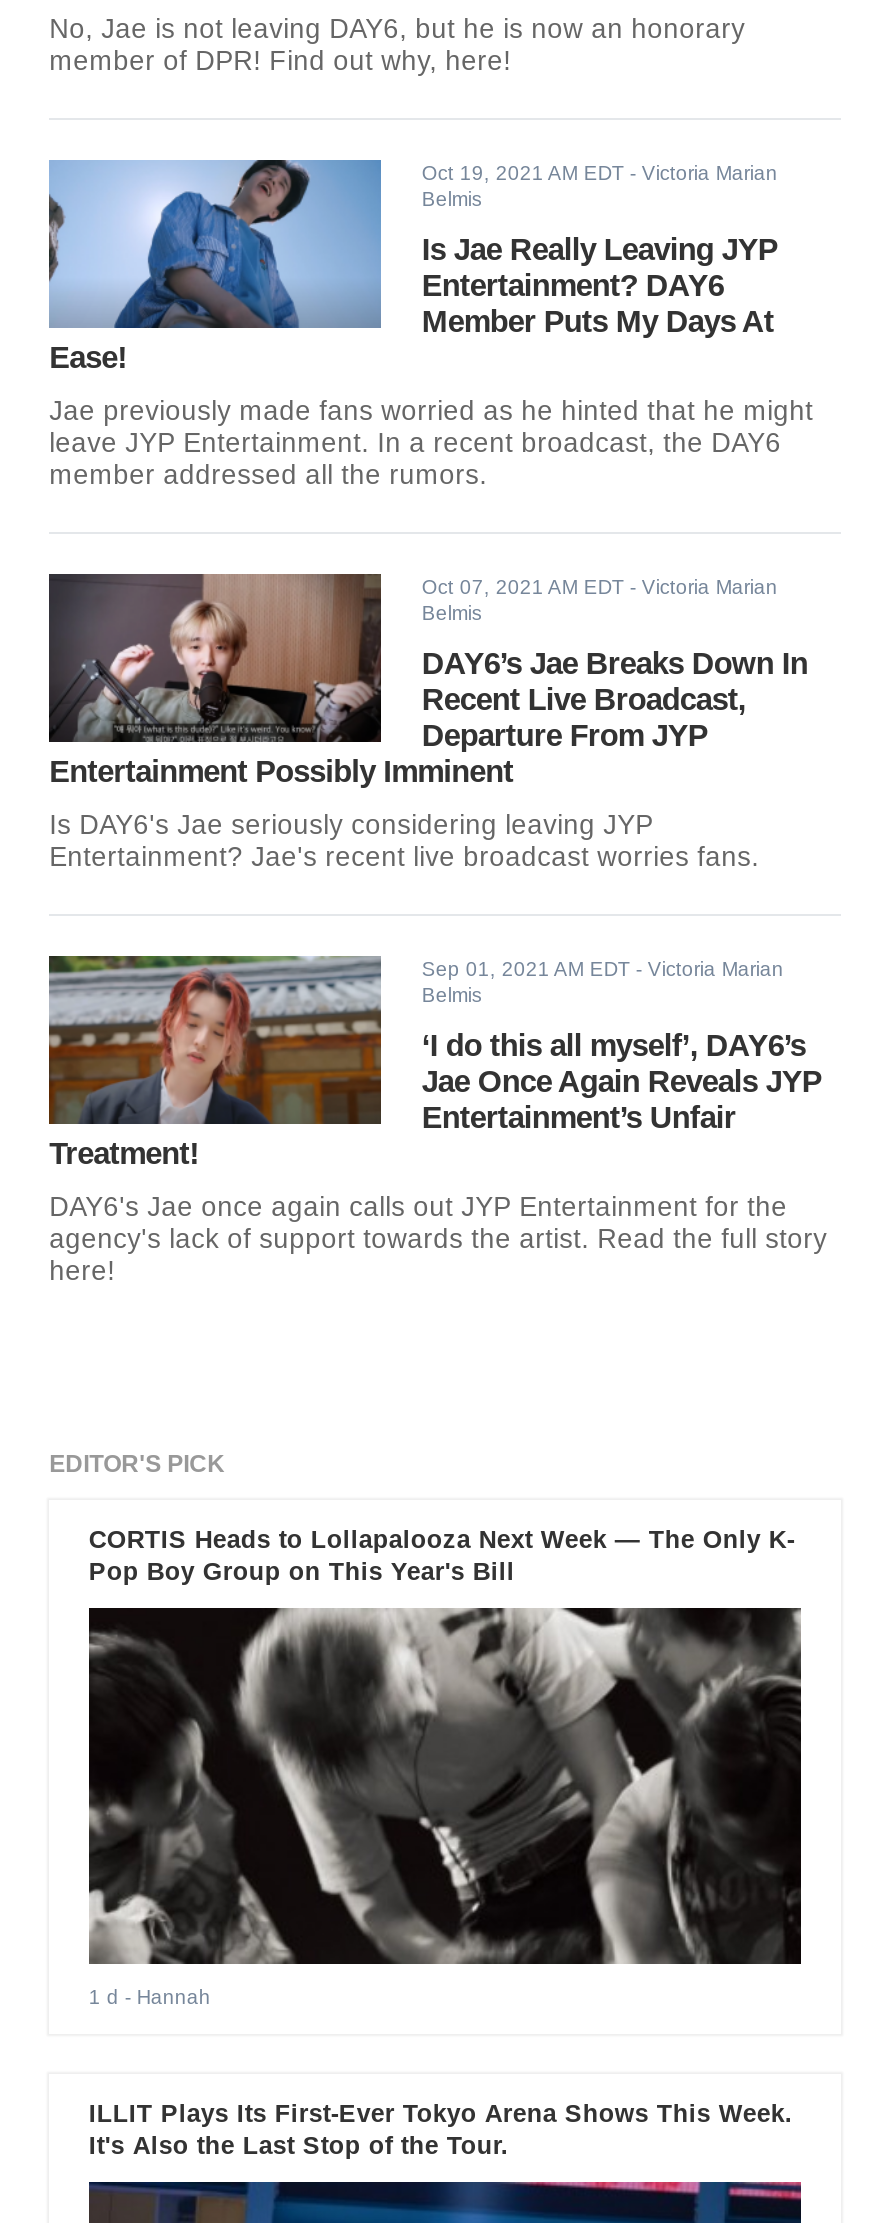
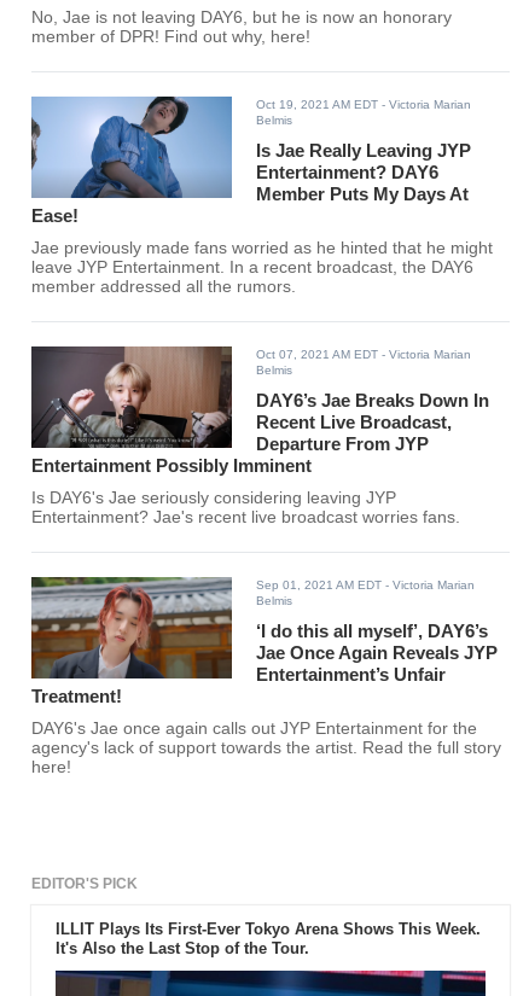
[89,1524,795,1586] CORTIS Heads to Lollapalooza Next Week — The Only K- | Pop Boy Group on This Year's Bill -> none
[89,1606,803,2008] [image] | 1 d - Hannah -> none

